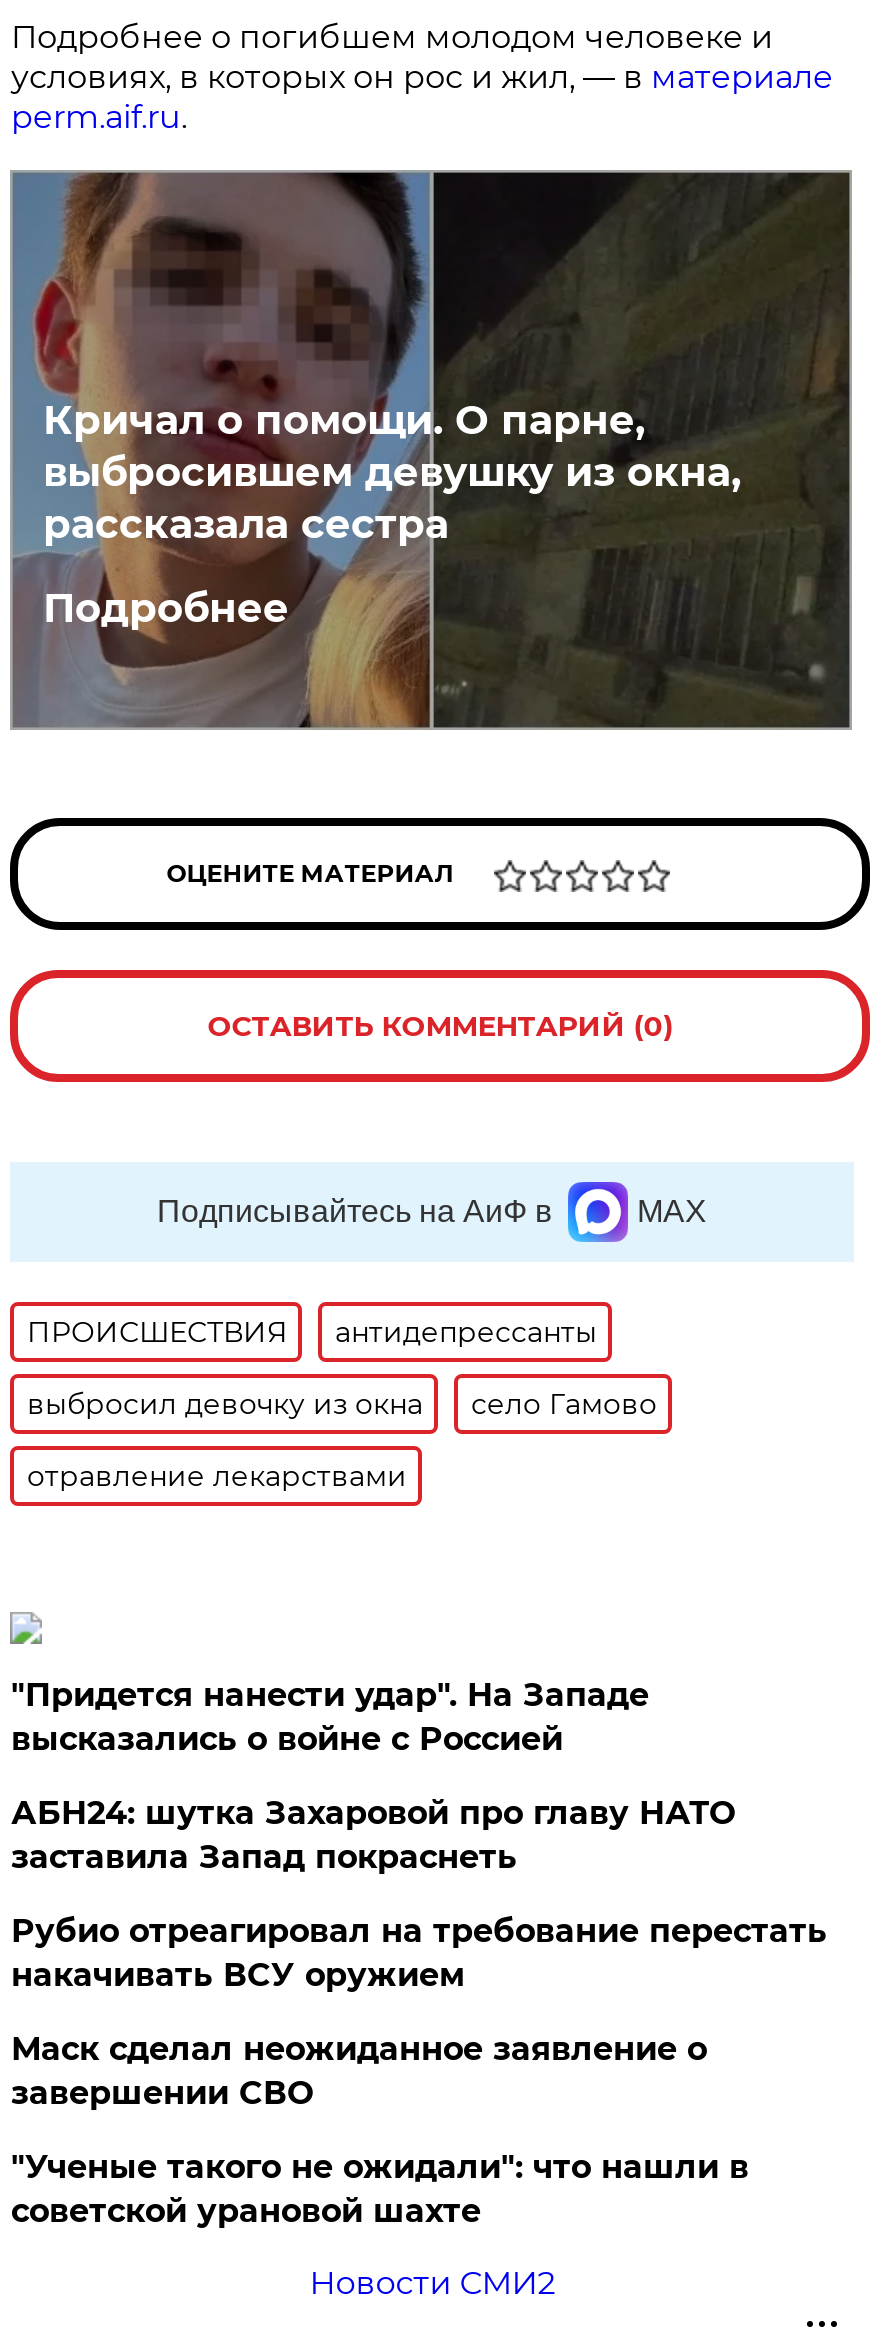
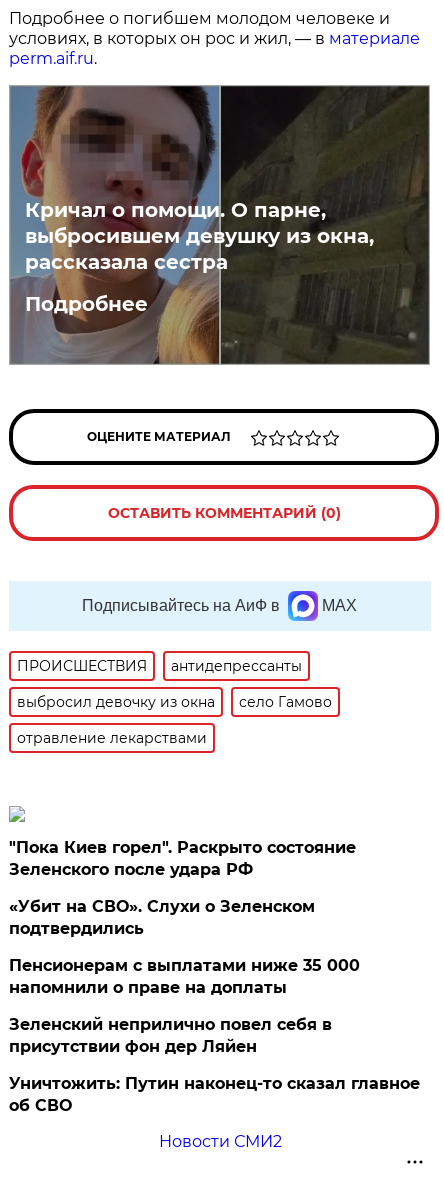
[11,1676,649,1758] "Придется нанести удар". На Западе | высказались о войне с Россией -> [9,838,356,879] "Пока Киев горел". Раскрыто состояние | Зеленского после удара РФ
[11,1794,735,1876] АБН24: шутка Захаровой про главу НАТО | заставила Запад покраснеть -> [9,897,315,938] «Убит на СВО». Слухи о Зеленском | подтвердились
[11,1912,827,1994] Рубио отреагировал на требование перестать | накачивать ВСУ оружием -> [9,956,360,997] Пенсионерам с выплатами ниже 35 000 | напомнили о праве на доплаты
[11,2030,707,2112] Маск сделал неожиданное заявление о | завершении СВО -> [9,1015,332,1056] Зеленский неприлично повел cебя в | присутствии фон дер Ляйен
[11,2148,749,2230] "Ученые такого не ожидали": что нашли в | советской урановой шахте -> [9,1074,420,1115] Уничтожить: Путин наконец-то сказал главное | об СВО

